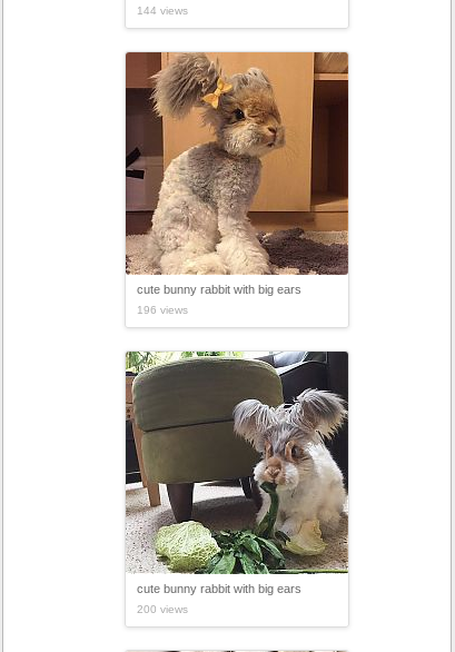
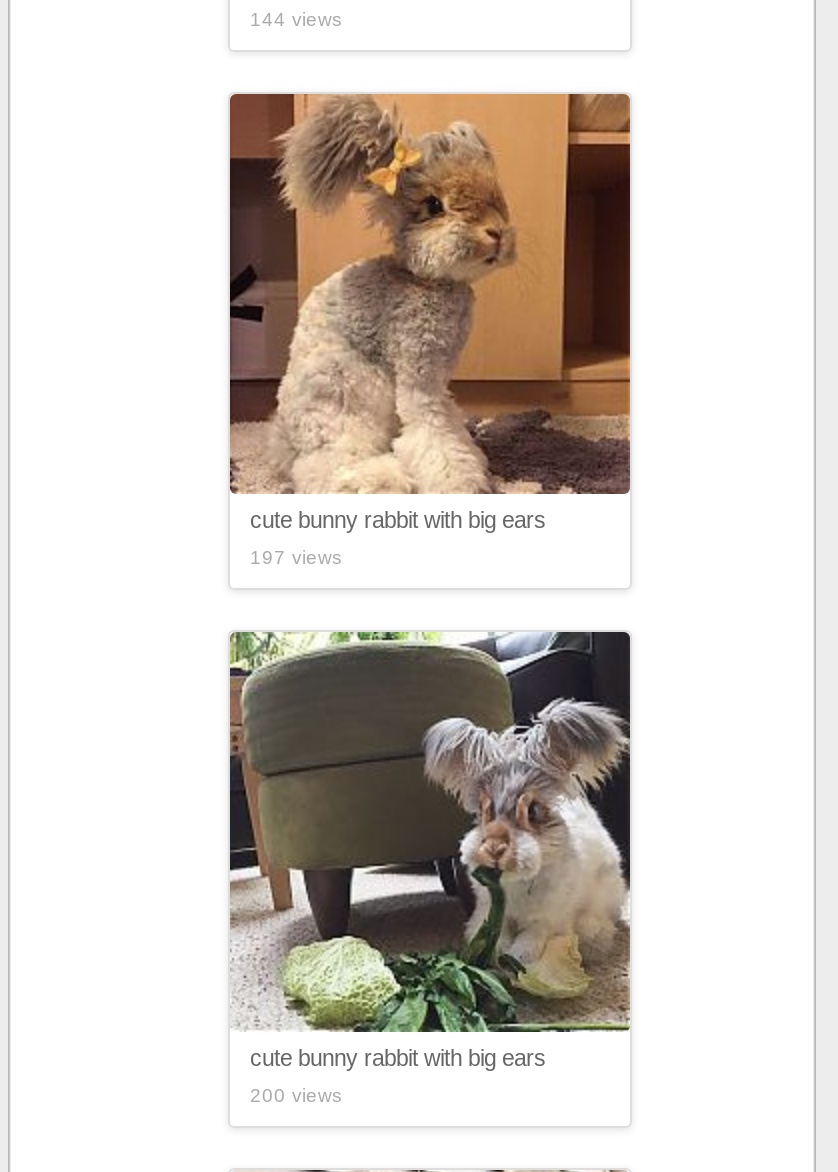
[137,304,188,316] 196 views -> [250,546,342,568] 197 views

